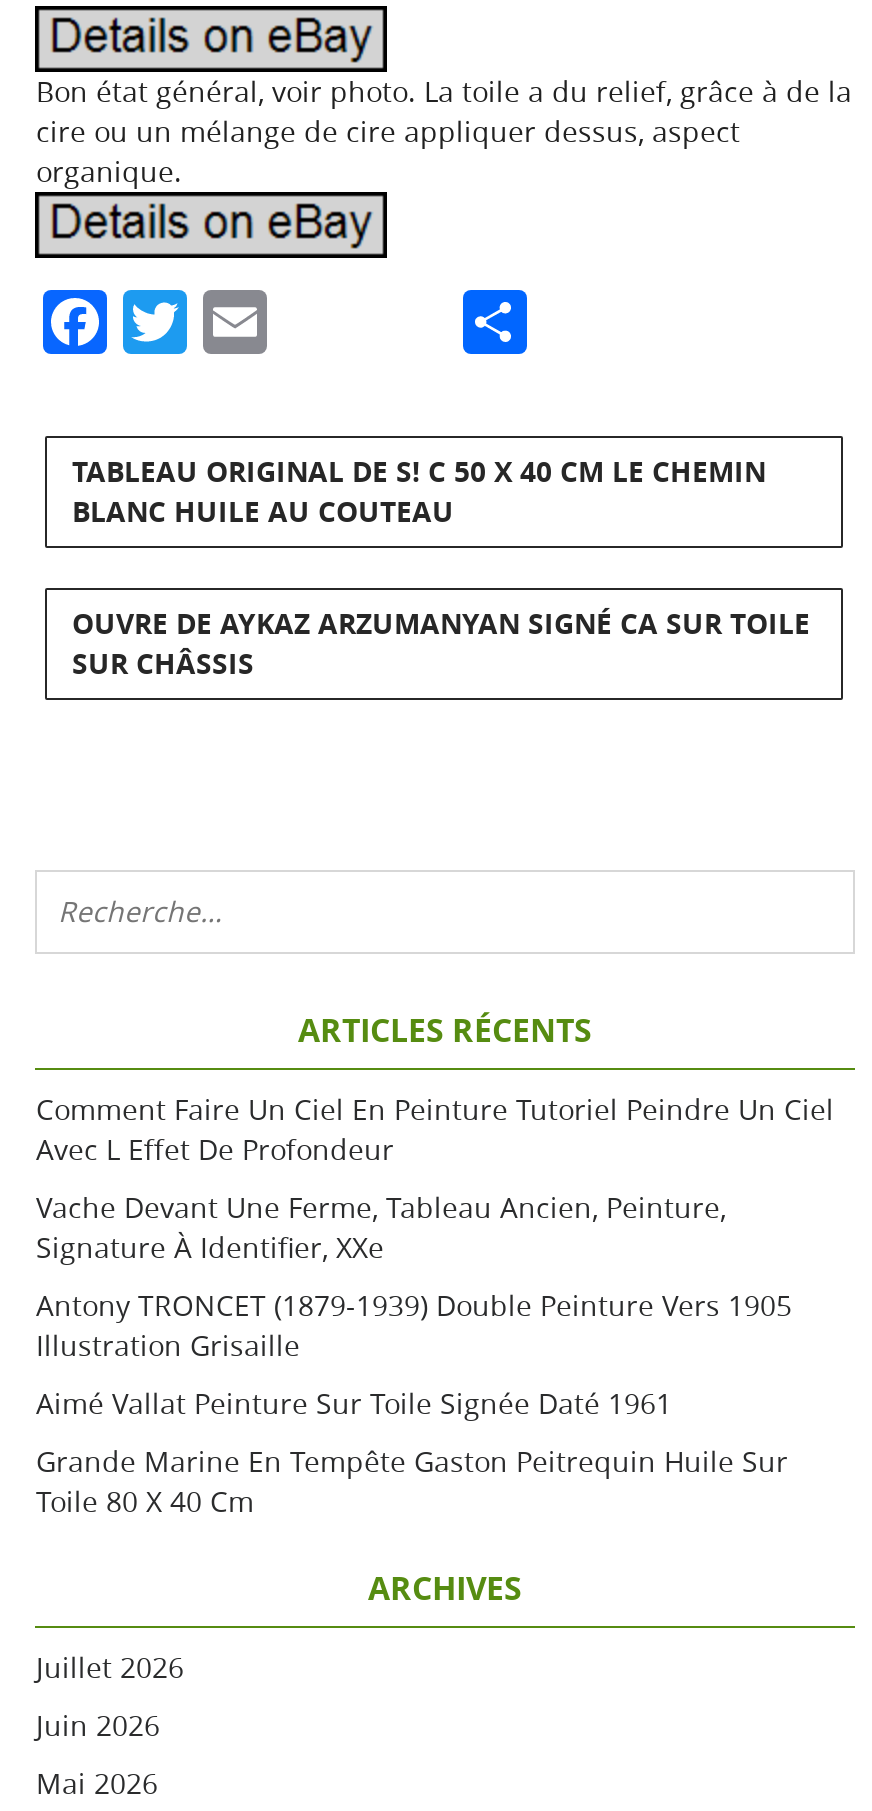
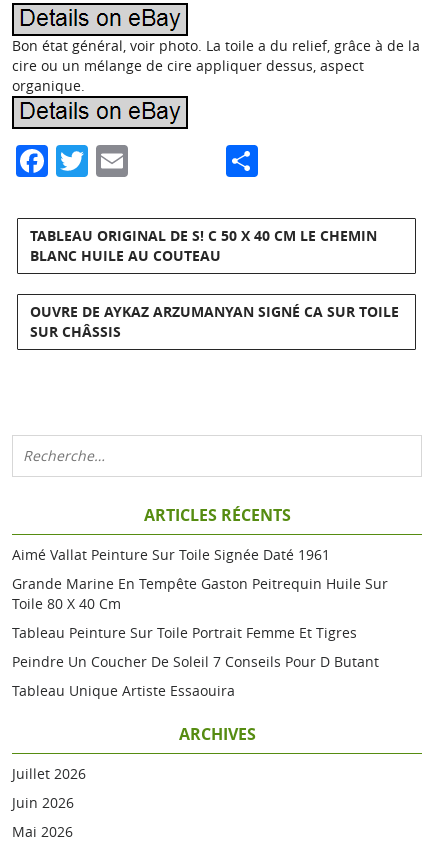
[36,1090,834,1364] Comment Faire Un Ciel En Peinture Tutoriel Peindre Un Ciel | Avec L Effet De Profondeur | Vache Devant Une Ferme, Tableau Ancien, Peinture, | Signature À Identifier, XXe | Antony TRONCET (1879-1939) Double Peinture Vers 1905 | Illustration Grisaille -> none
moved [36,1384,788,1520] -> [12,545,388,613]: Aimé Vallat Peinture Sur Toile Signée Daté 1961 | Grande Marine En Tempête Gaston Peitrequin Huile Sur | Toile 80 X 40 Cm
none -> [12,623,379,700] Tableau Peinture Sur Toile Portrait Femme Et Tigres | Peindre Un Coucher De Soleil 7 Conseils Pour D Butant | Tableau Unique Artiste Essaouira

